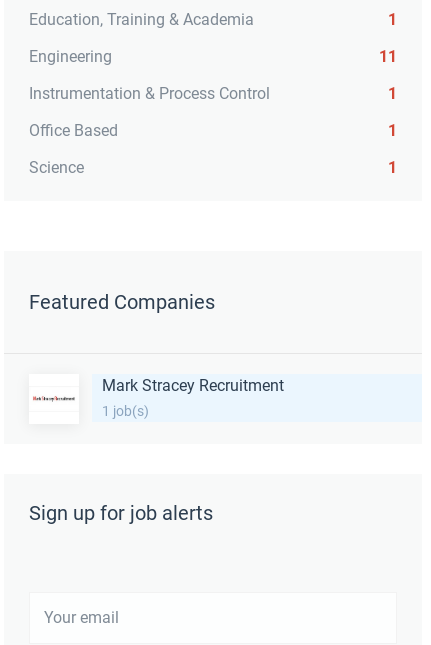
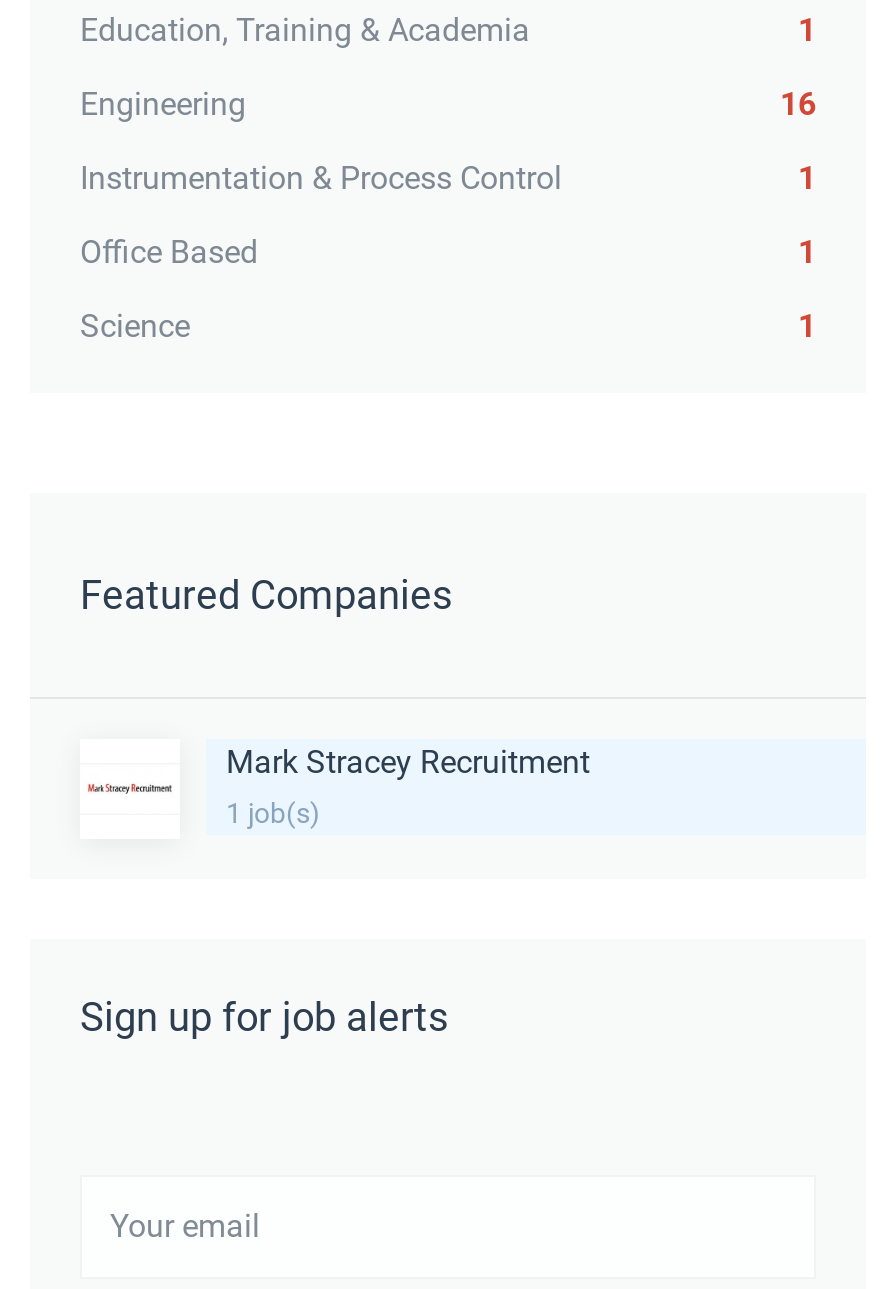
[379,47,397,66] 11 -> [780,85,816,123] 16

